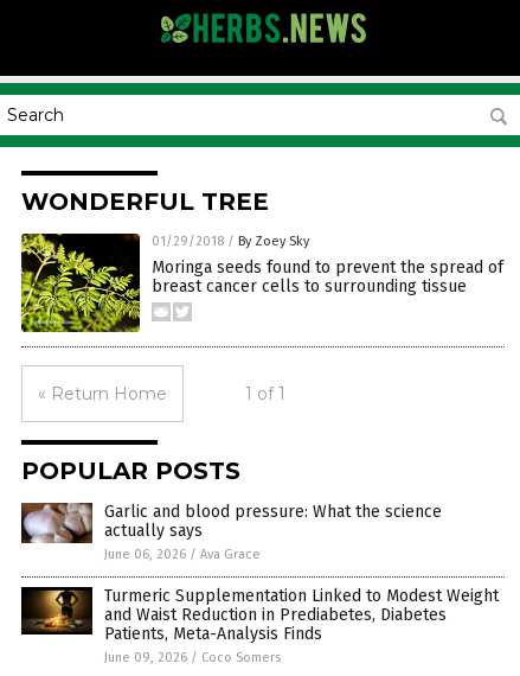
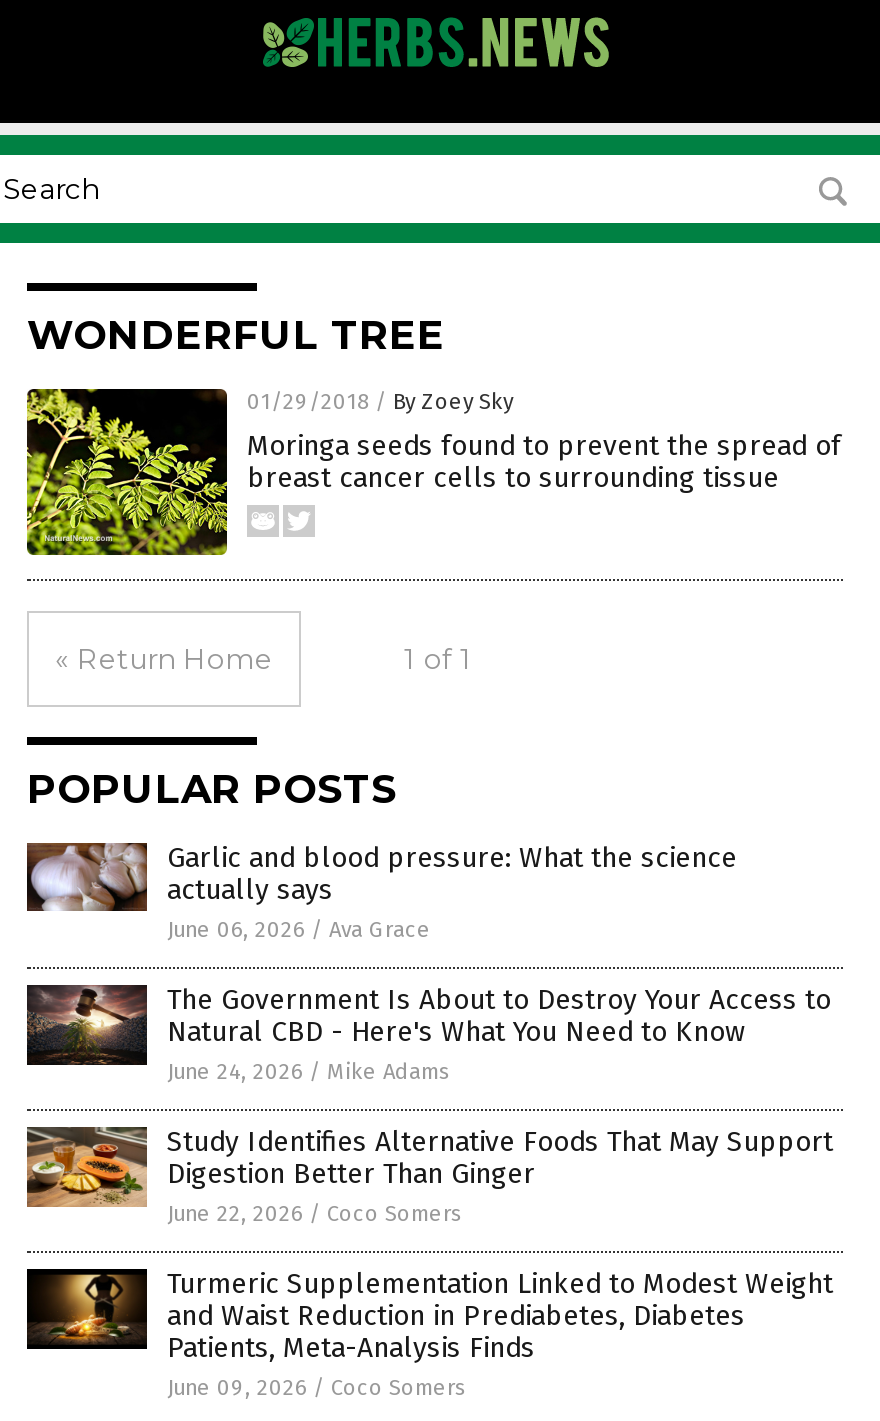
none -> [25,1127,139,1209] [image]
none -> [27,983,833,1227] [image] | The Government Is About to Destroy Your Access to | Natural CBD - Here's What You Need to Know | June 24, 2026 / Mike Adams | Study Identifies Alternative Foods That May Support | Digestion Better Than Ginger | June 22, 2026 / Coco Somers

